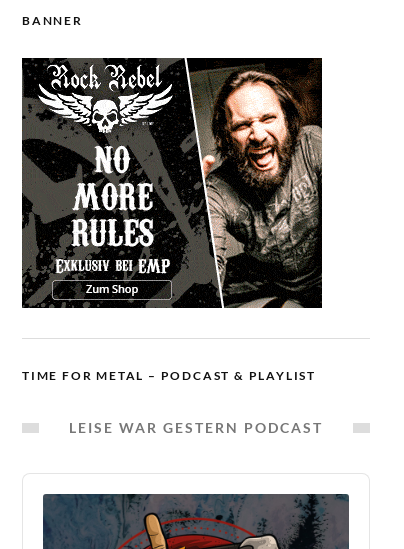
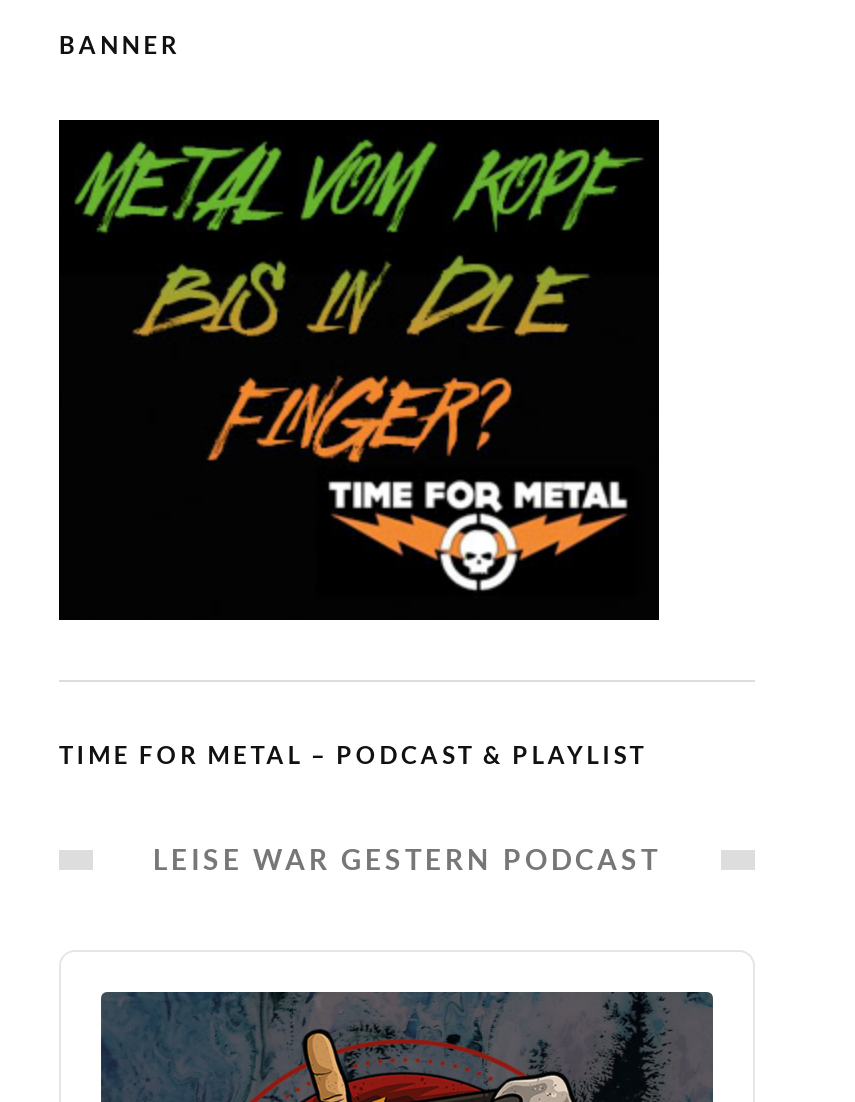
[22,58,323,309] [image] -> [59,120,659,620] [image]

